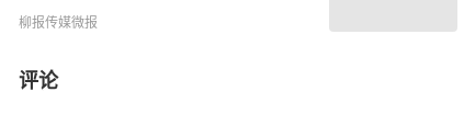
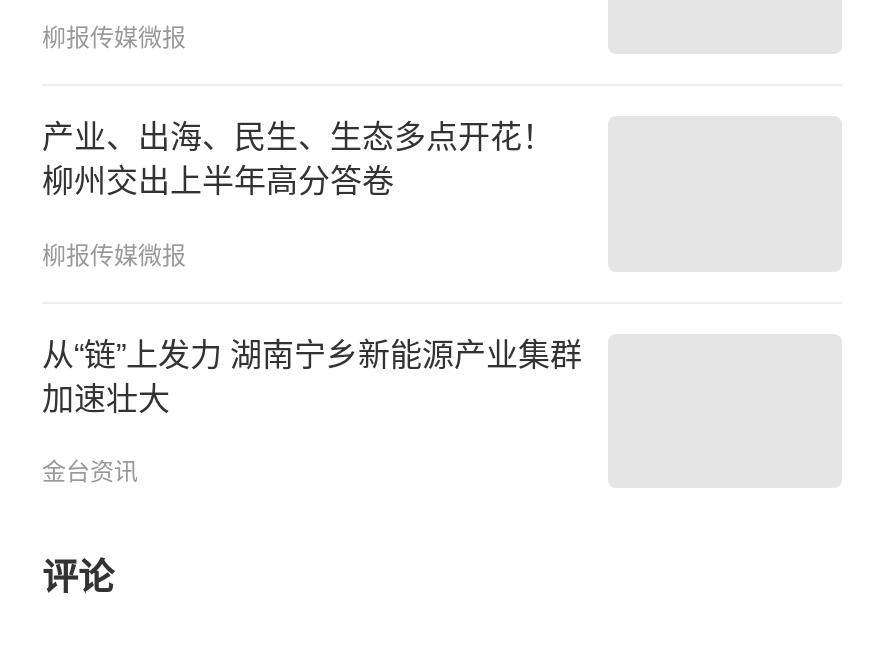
none -> [42,120,582,487] 产业、出海、民生、生态多点开花！ | 柳州交出上半年高分答卷 | 柳报传媒微报 | 从“链”上发力 湖南宁乡新能源产业集群 | 加速壮大 | 金台资讯

